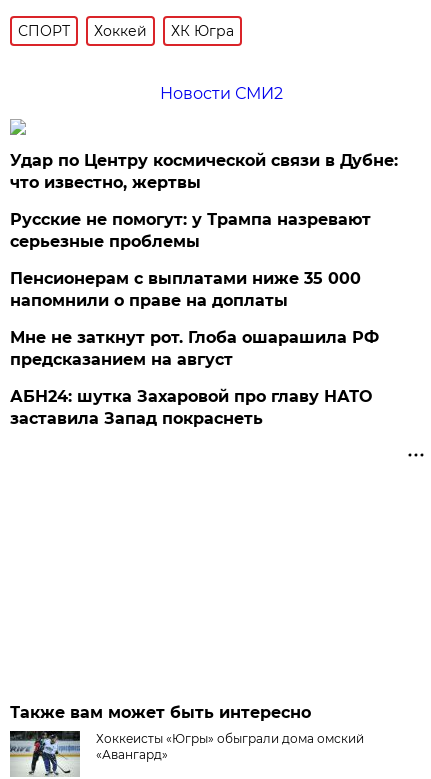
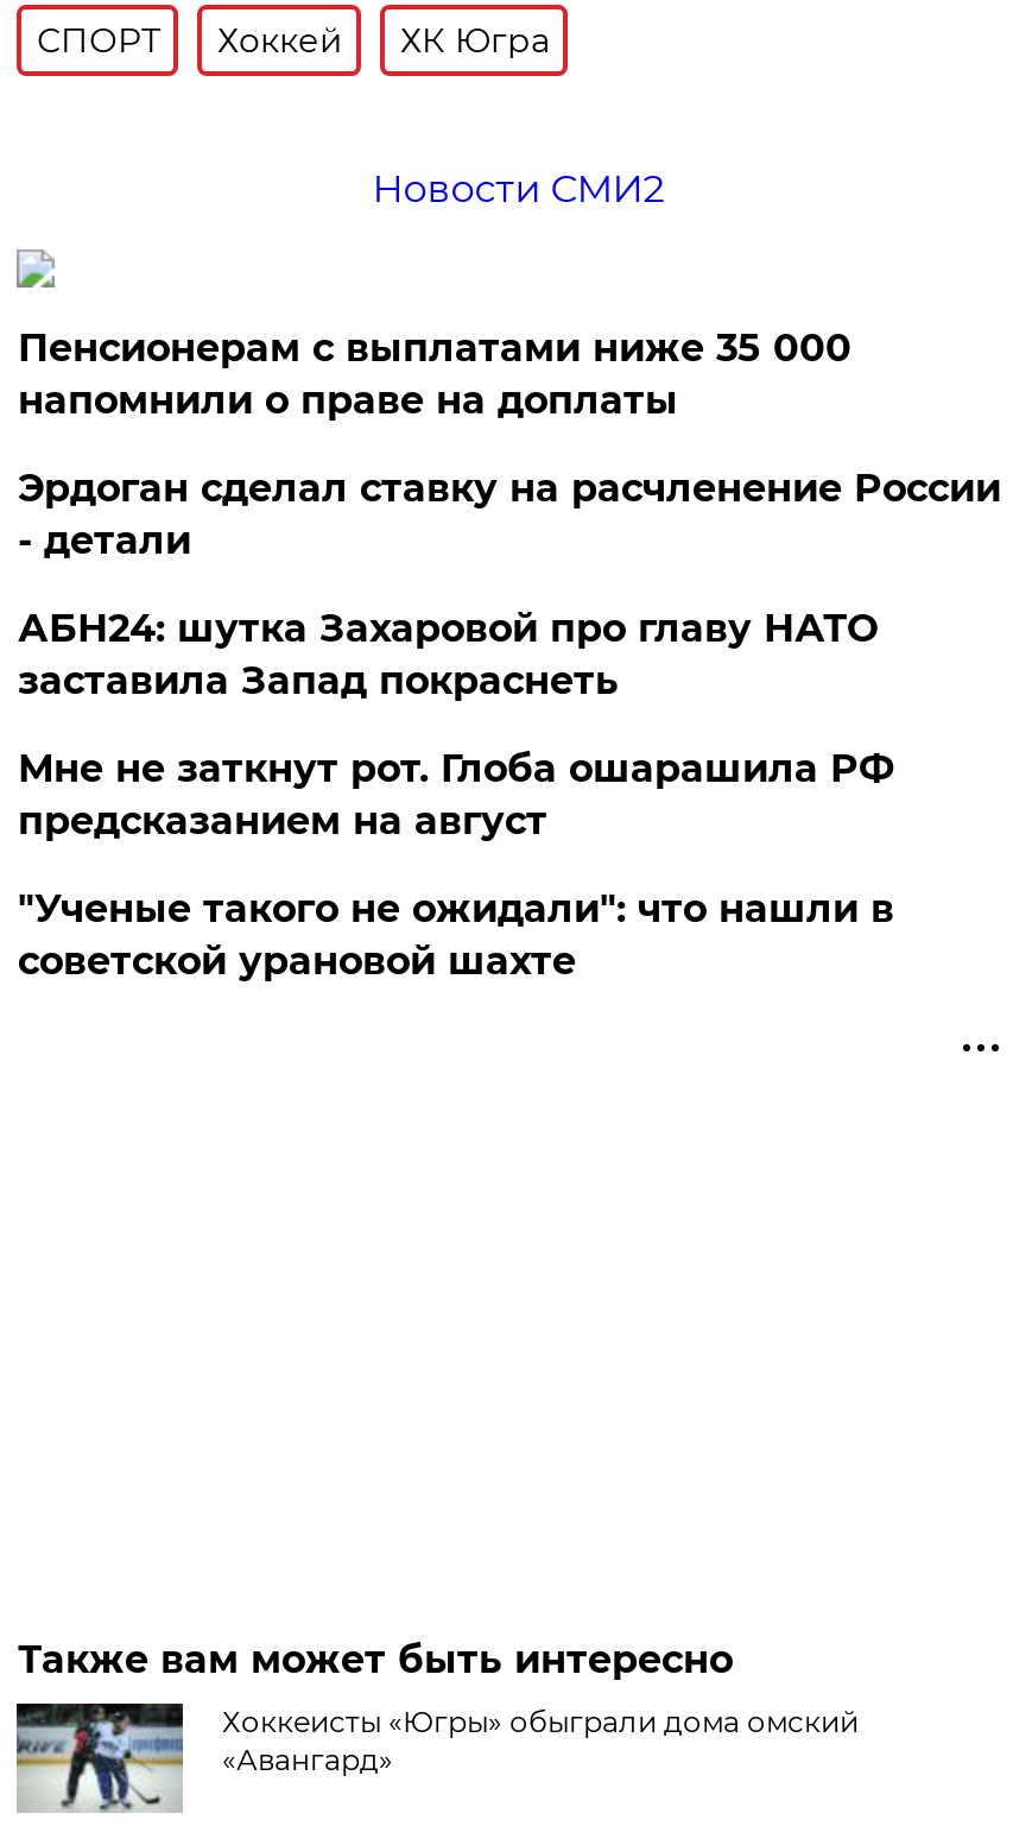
[10,151,398,251] Удар по Центру космической связи в Дубне: | что известно, жертвы | Русские не помогут: у Трампа назревают | серьезные проблемы -> none
moved [10,269,361,310] -> [18,325,851,423]: Пенсионерам с выплатами ниже 35 000 | напомнили о праве на доплаты
none -> [18,465,1001,563] Эрдоган сделал ставку на расчленение России | - детали
none -> [18,886,894,983] "Ученые такого не ожидали": что нашли в | советской урановой шахте
moved [10,387,372,428] -> [18,606,877,703]: АБН24: шутка Захаровой про главу НАТО | заставила Запад покраснеть

